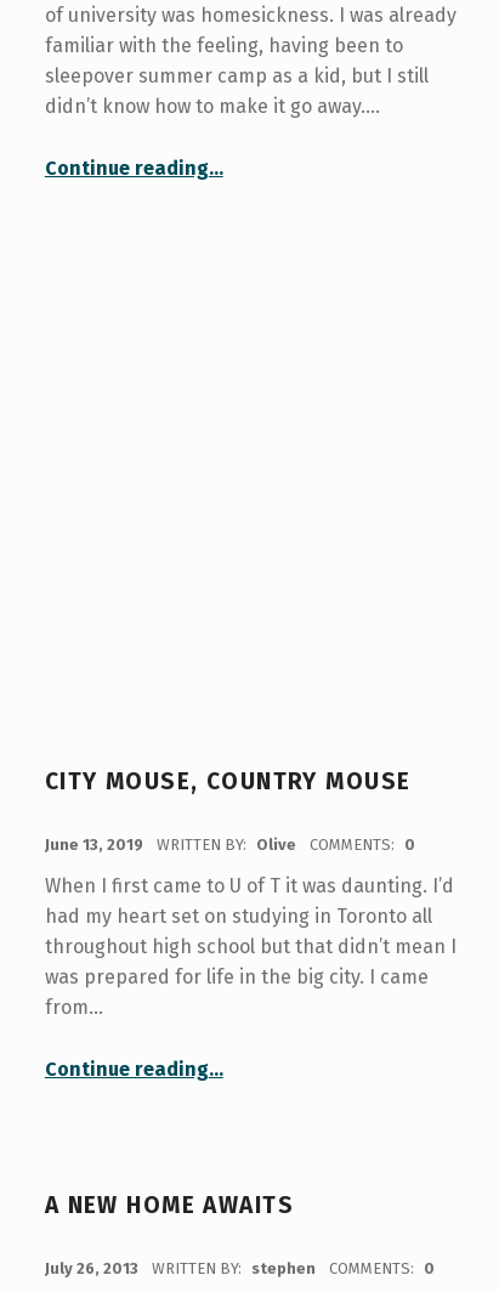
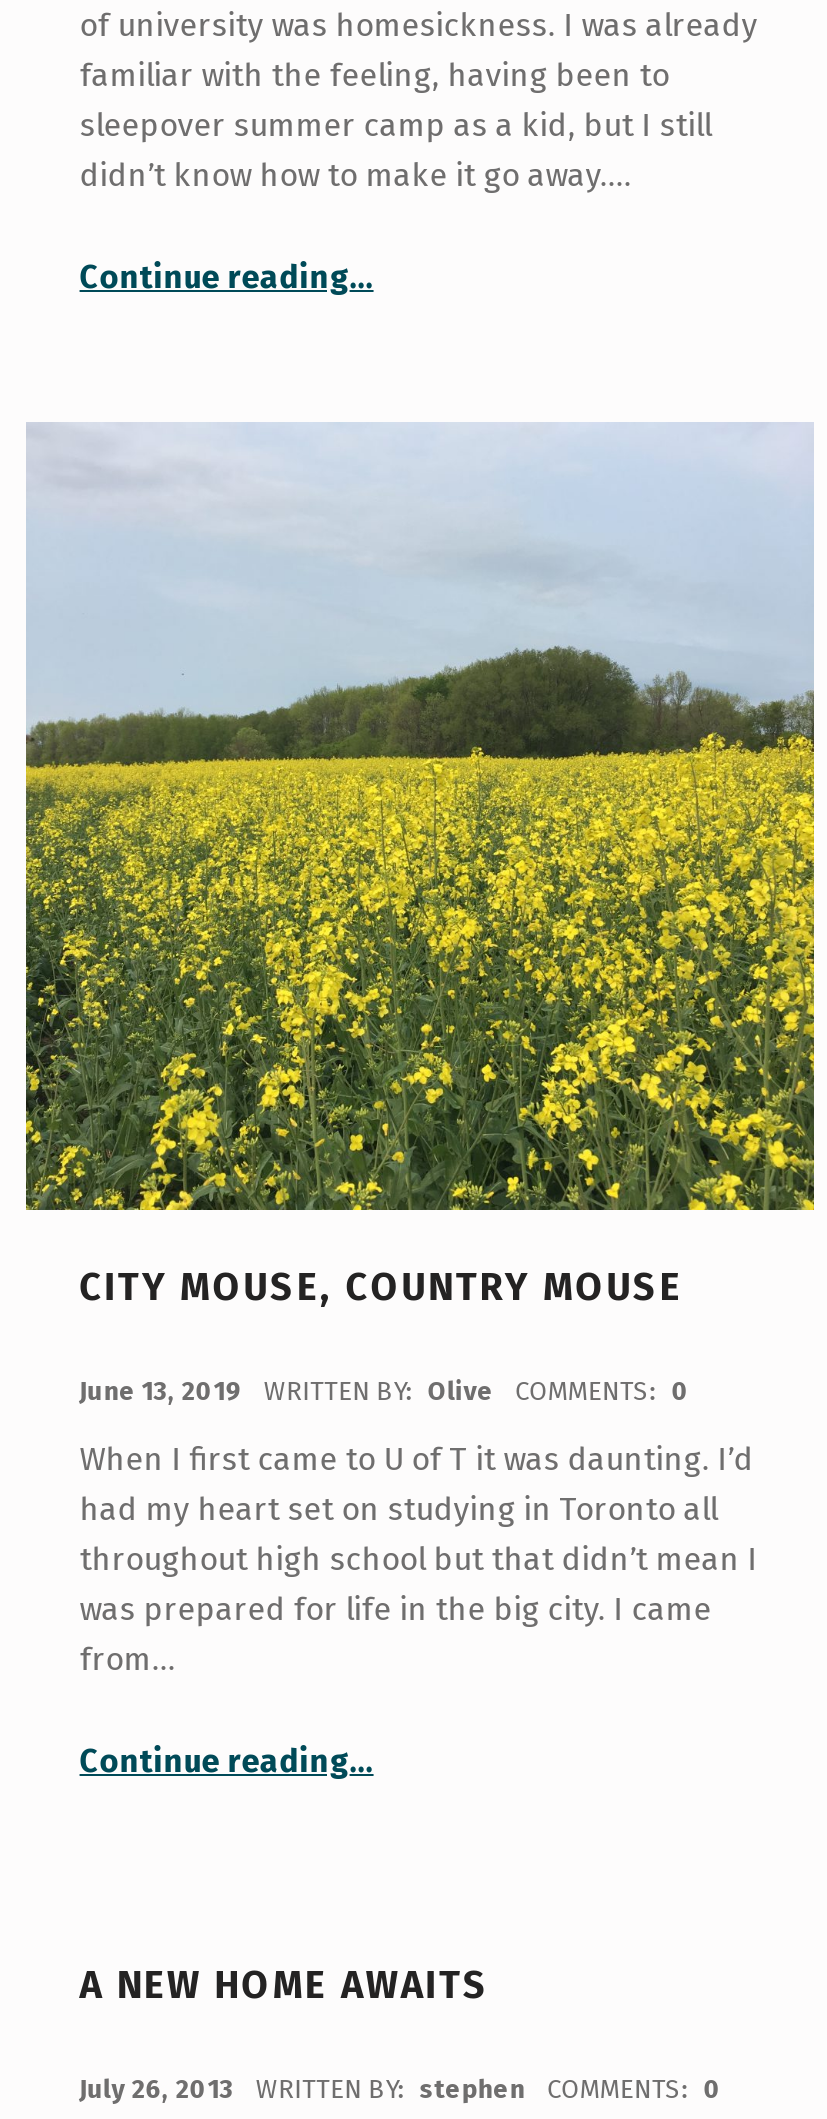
none -> [24,422,816,1212] [image]

